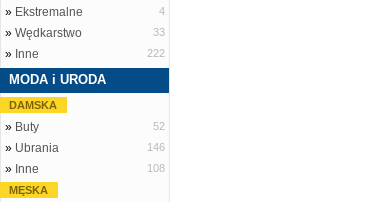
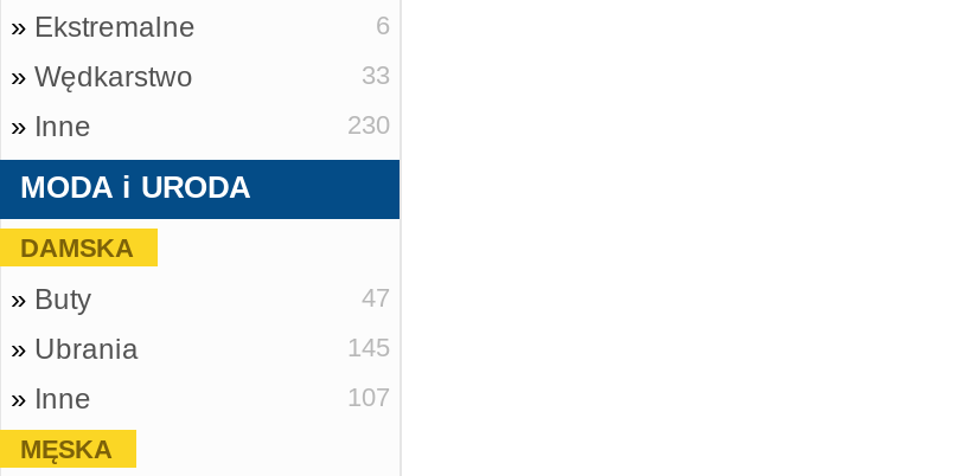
[159,5,165,17] 4 -> [376,11,390,39] 6
[147,47,165,59] 222 -> [347,110,390,139] 230
[153,120,165,132] 52 -> [362,283,390,311] 47
[147,141,165,153] 146 -> [347,333,390,361] 145
[147,162,165,174] 108 -> [347,382,390,411] 107

